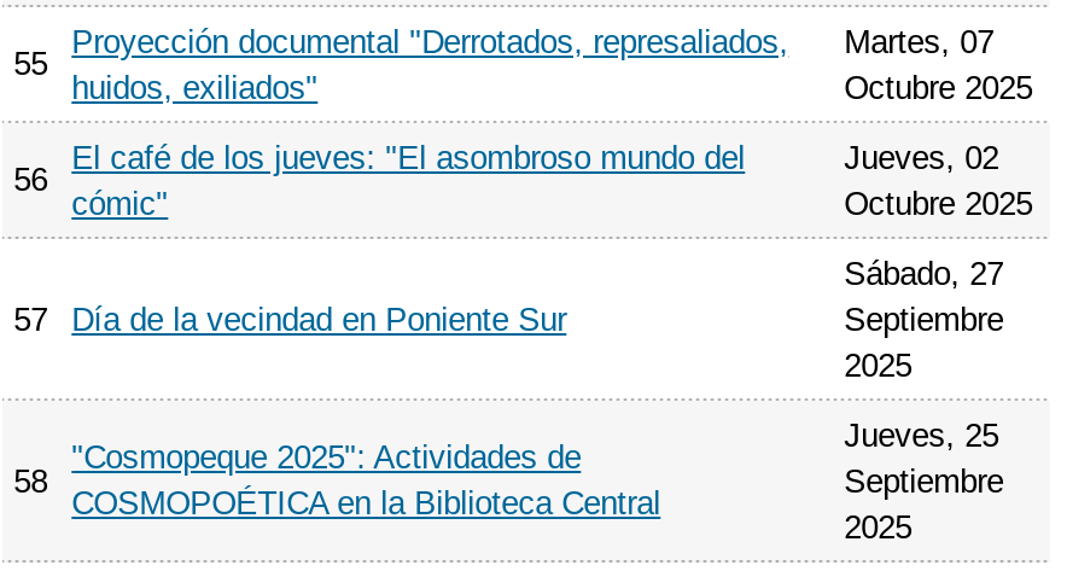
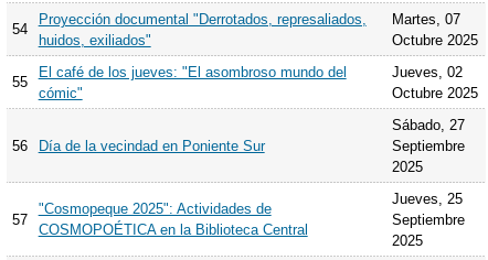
[14,46,48,82] 55 -> [12,21,27,37] 54
[14,162,48,198] 56 -> [12,74,27,90] 55
[14,302,567,338] 57 Día de la vecindad en Poniente Sur -> [12,138,265,154] 56 Día de la vecindad en Poniente Sur
[14,464,48,500] 58 -> [12,212,27,228] 57

